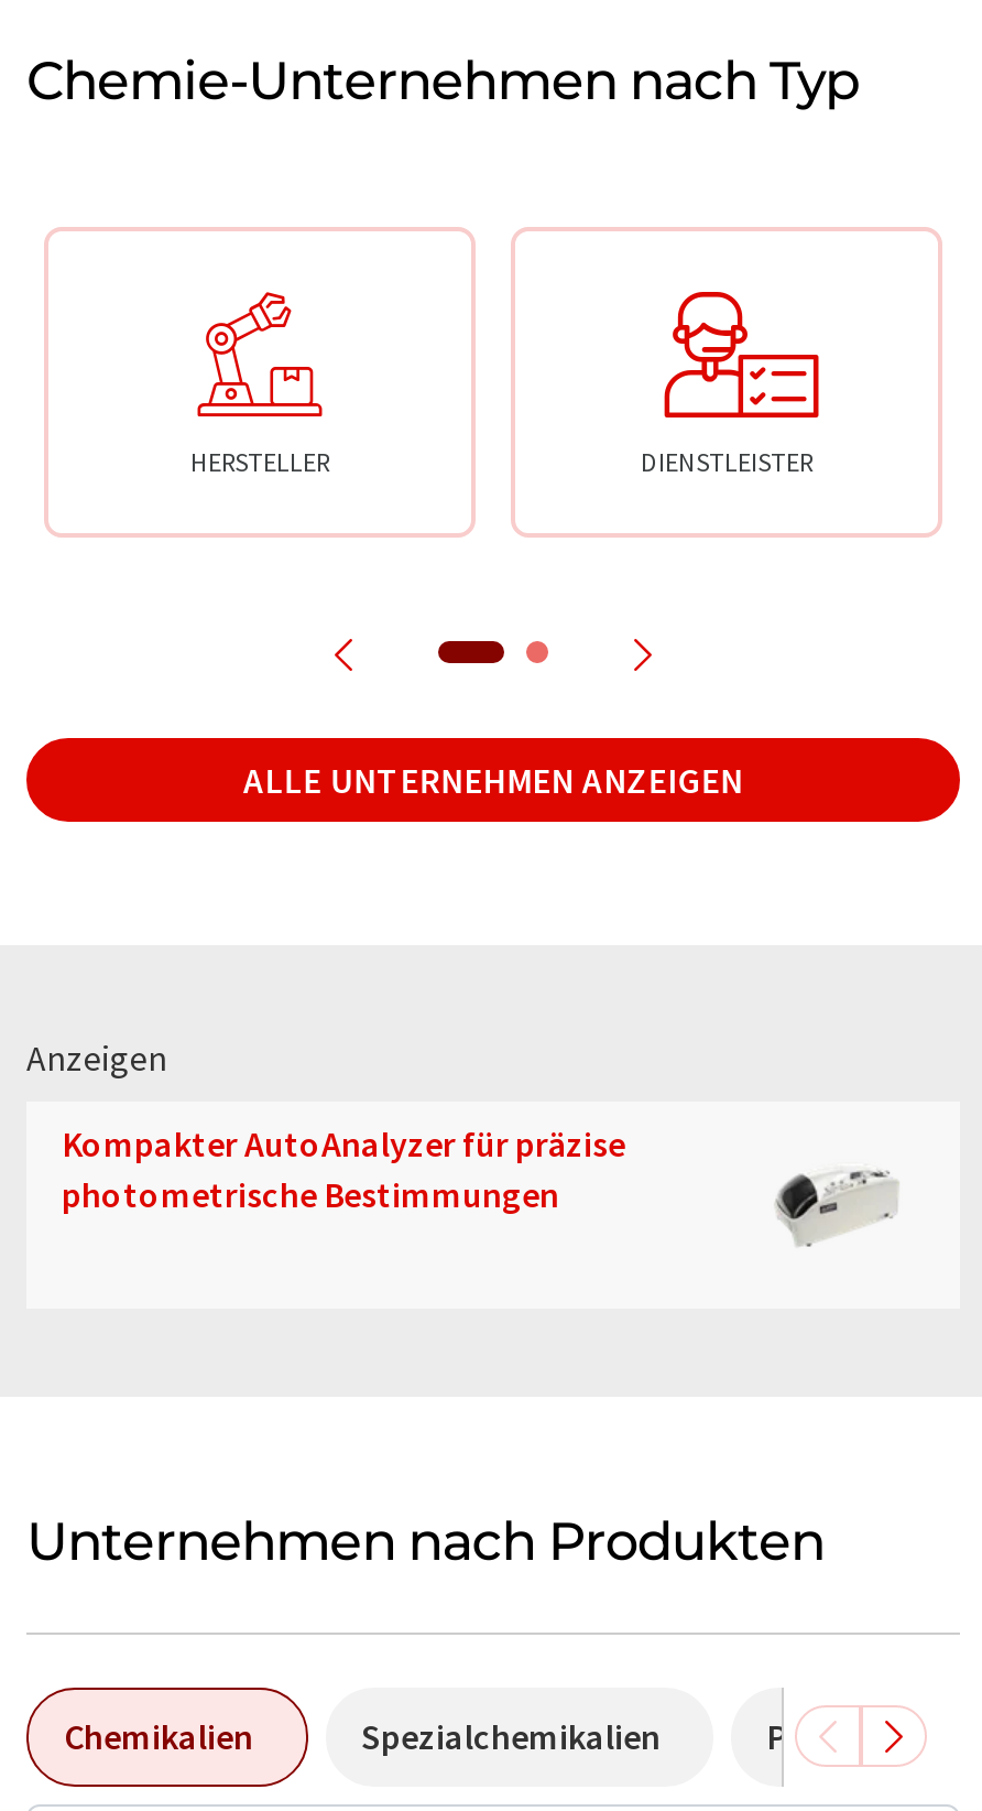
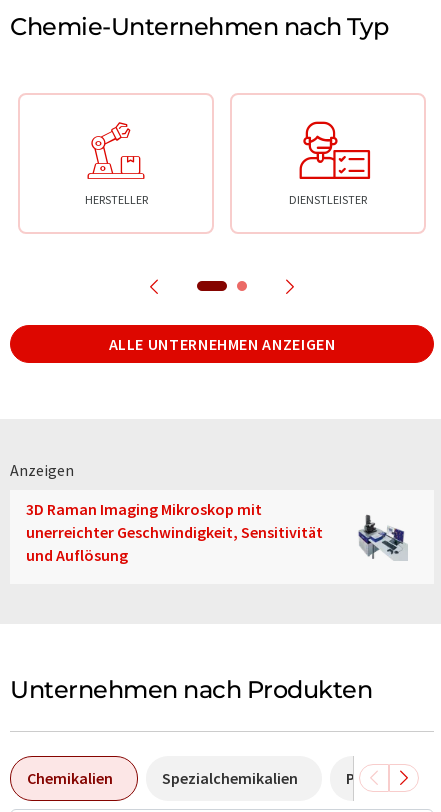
[62,1121,625,1215] Kompakter AutoAnalyzer für präzise | photometrische Bestimmungen -> [26,499,323,565] 3D Raman Imaging Mikroskop mit | unerreichter Geschwindigkeit, Sensitivität | und Auflösung
[775,1157,901,1256] [image] -> [351,514,408,561] [image]

